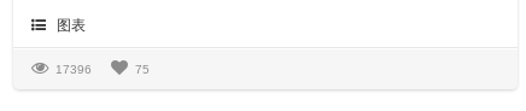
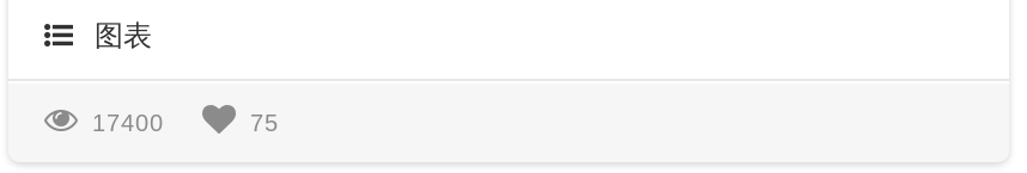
[48,63,92,76] 17396 -> [78,110,164,136] 17400

